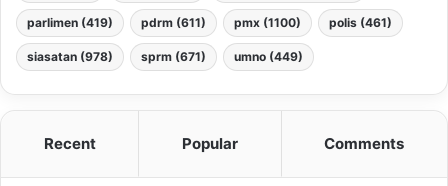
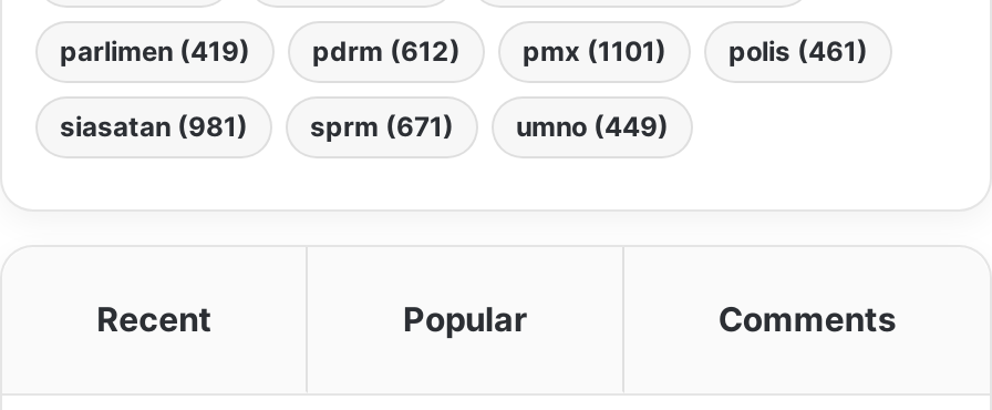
[141,15,206,30] pdrm (611) -> [312,33,461,67] pdrm (612)
[234,15,301,30] pmx (1100) -> [523,33,666,67] pmx (1101)
[27,49,303,64] siasatan (978) sprm (671) umno (449) -> [60,109,669,142] siasatan (981) sprm (671) umno (449)

